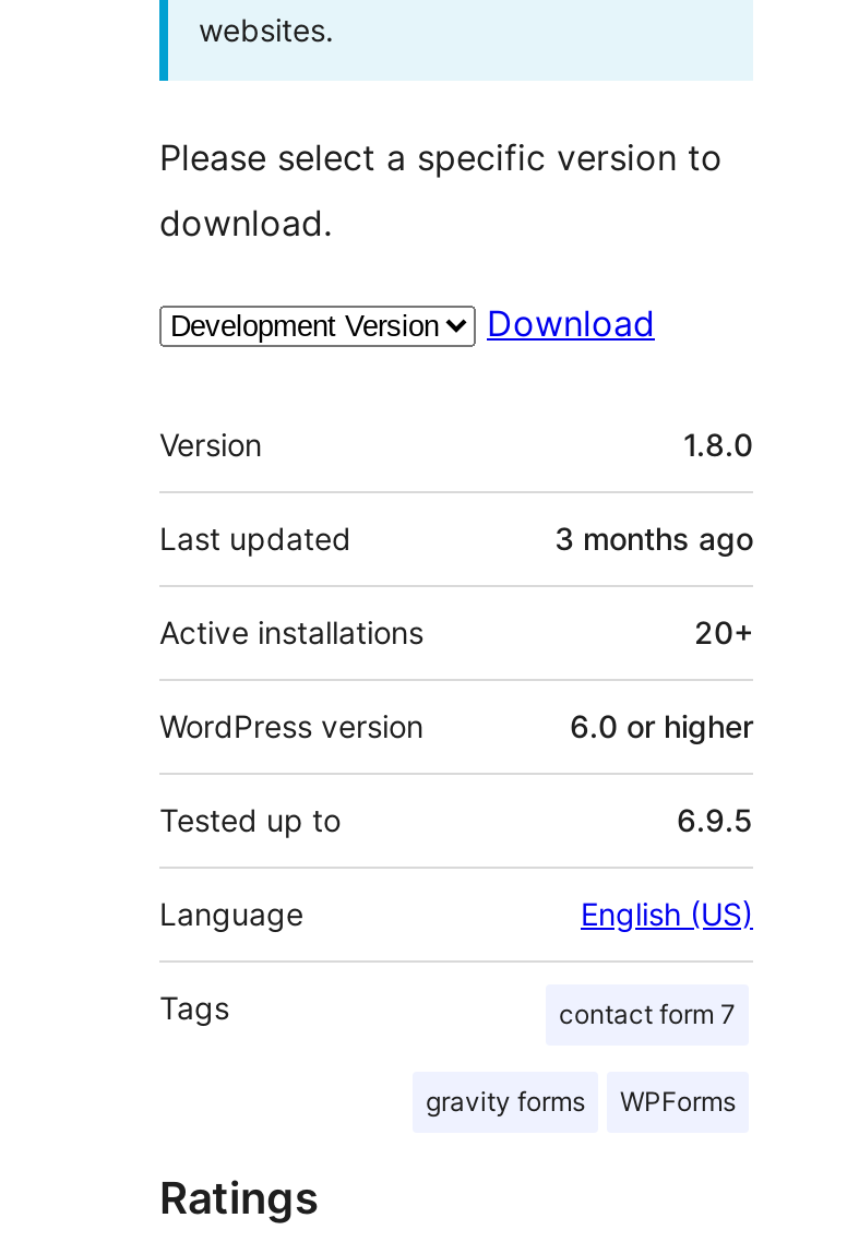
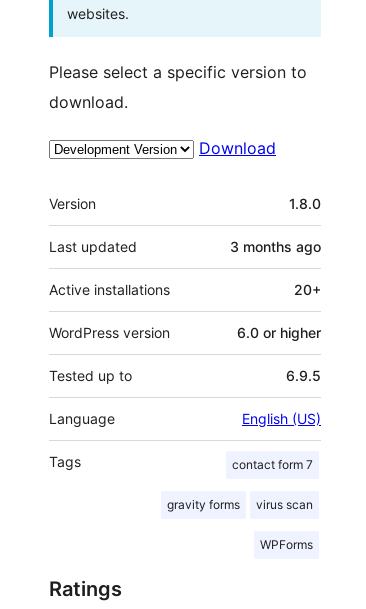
none -> [256,496,313,511] virus scan

